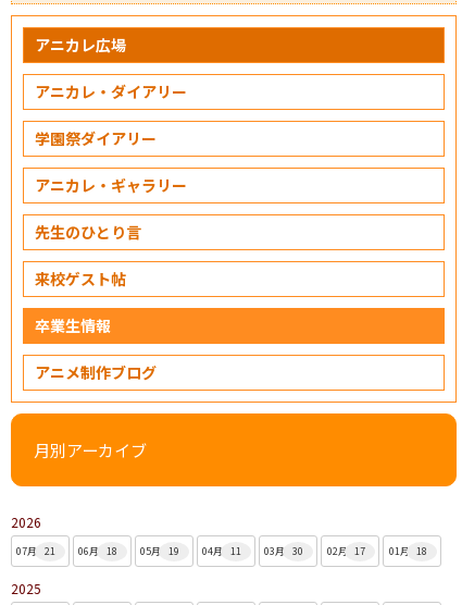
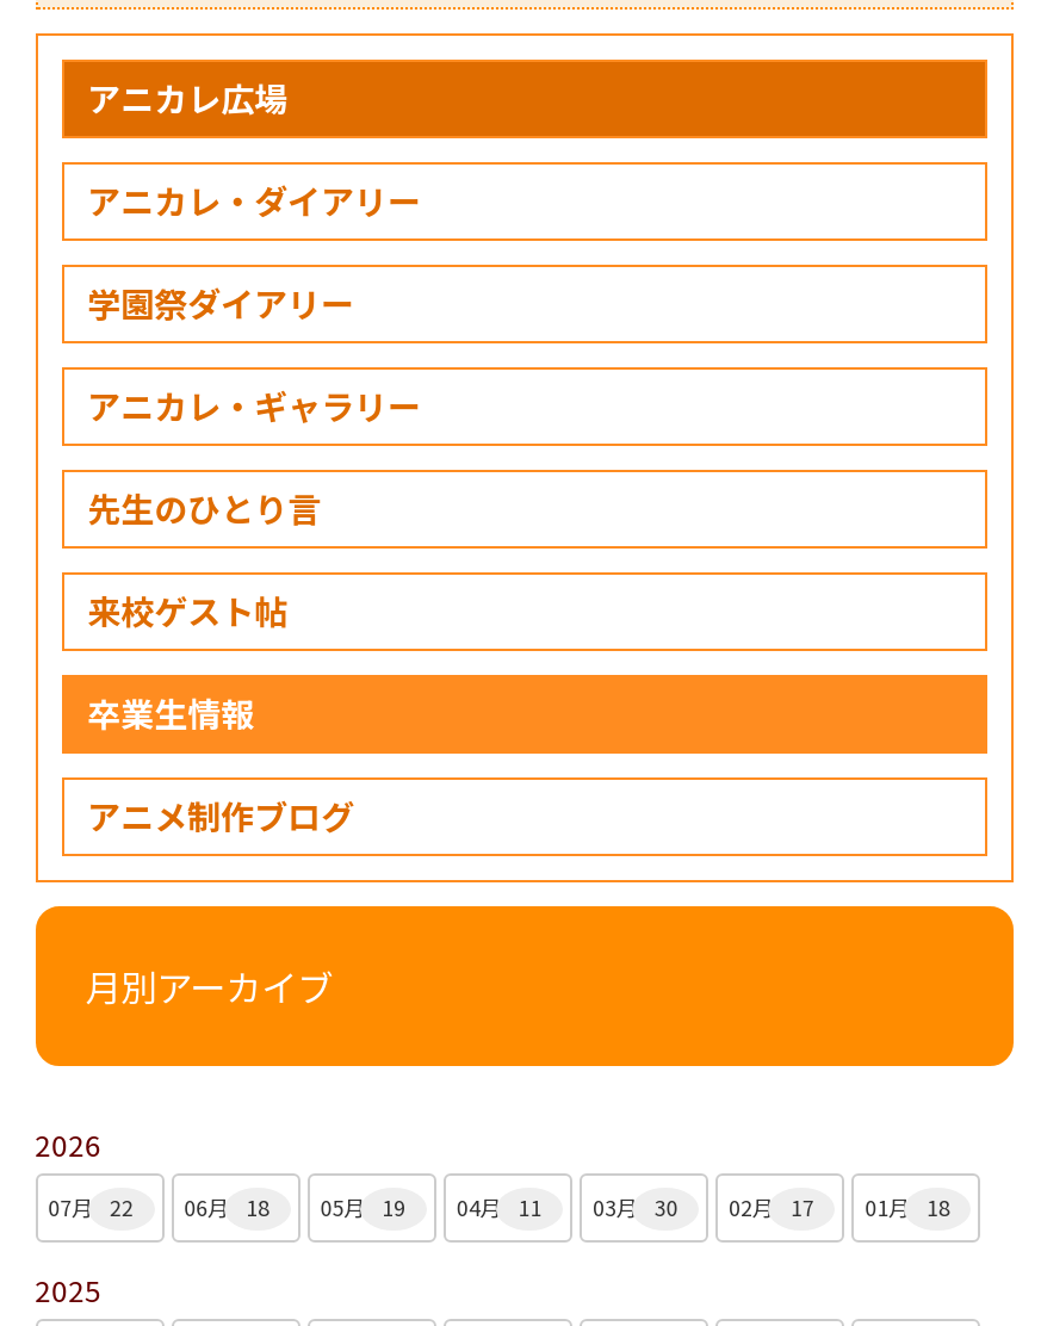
[16,544,428,558] 07月 21 06月 18 05月 19 04月 11 03月 30 02月 17 01月 18 -> [48,1192,950,1223] 07月 22 06月 18 05月 19 04月 11 03月 30 02月 17 01月 18

